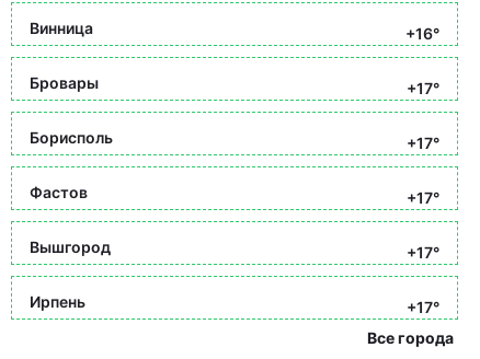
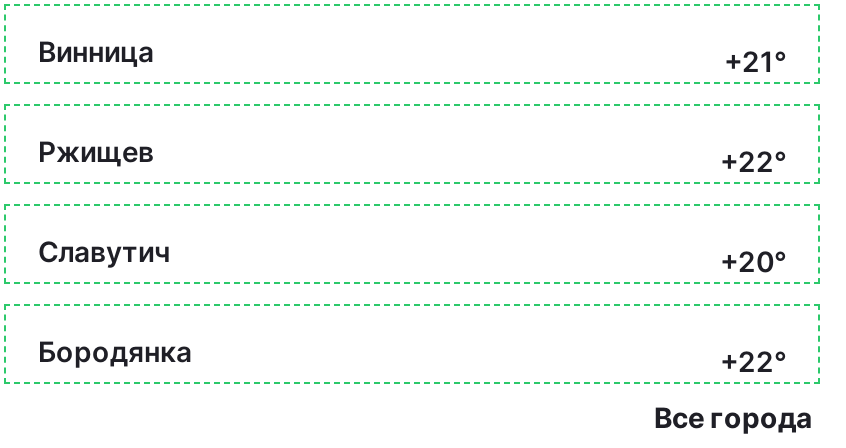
[30,24,439,316] +16° | Бровары | +17° | Борисполь | +17° | Фастов | +17° | Вышгород | +17° | Ирпень | +17° -> [38,44,786,378] +21° | Ржищев | +22° | Славутич | +20° | Бородянка | +22°

